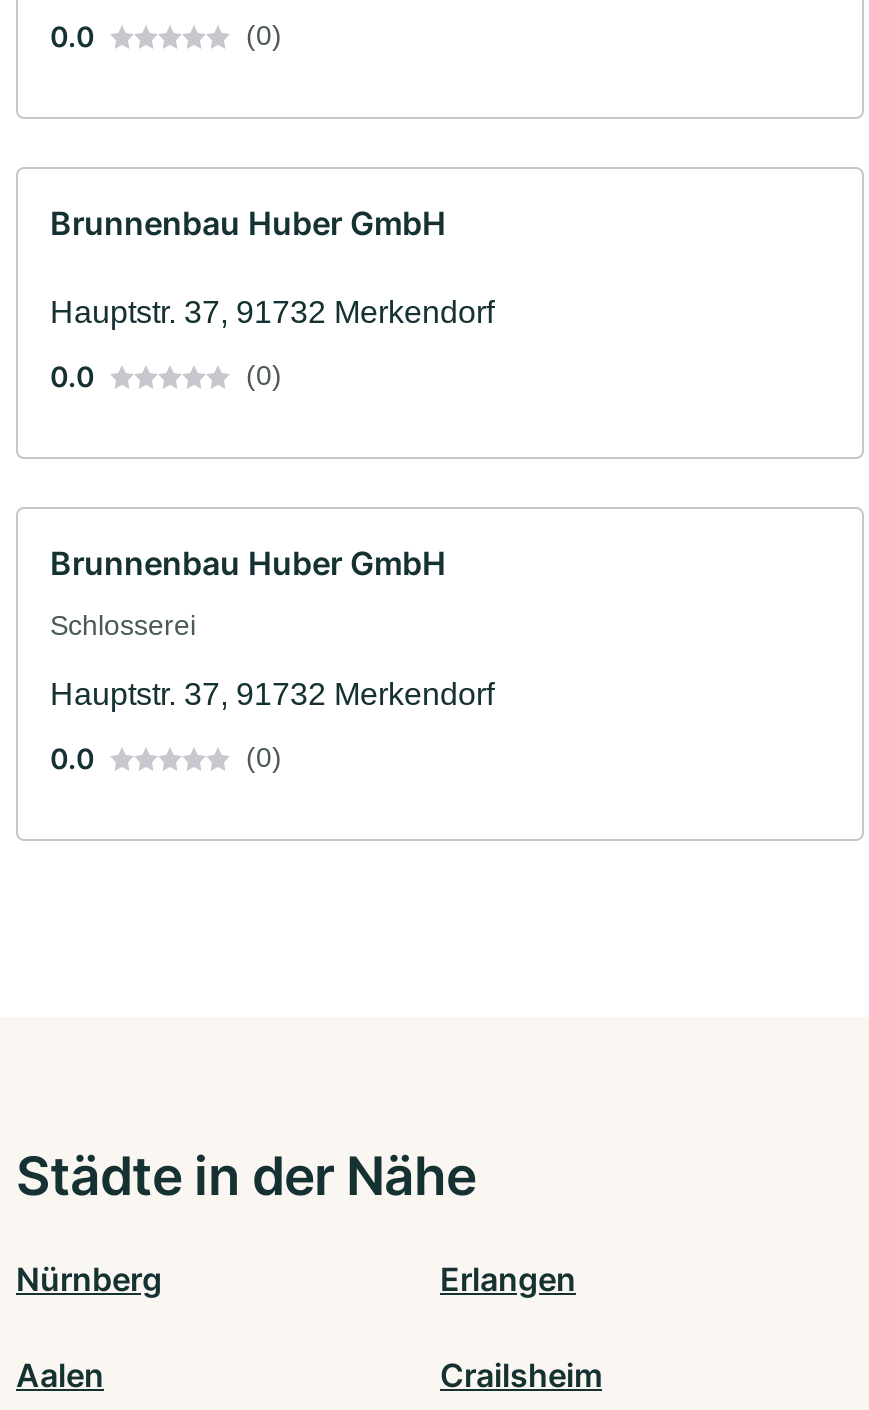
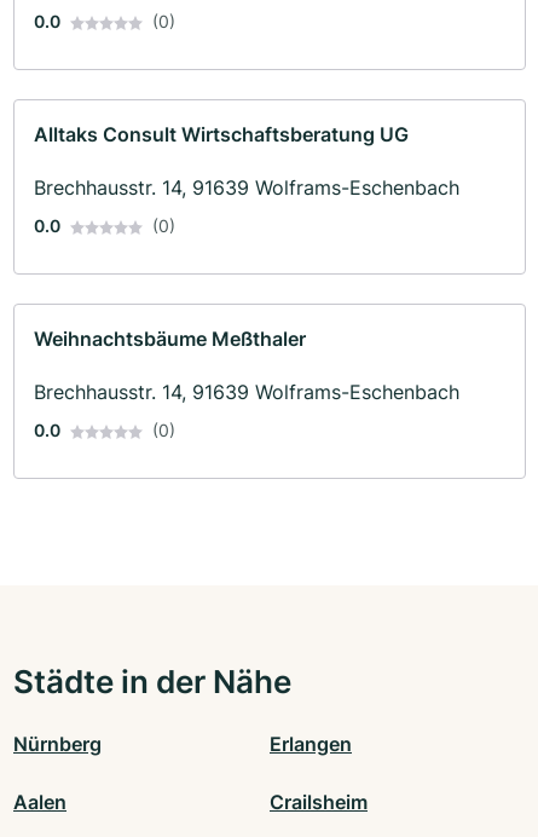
[50,203,446,243] Brunnenbau Huber GmbH -> [34,122,409,146] Alltaks Consult Wirtschaftsberatung UG
[50,295,494,329] Hauptstr. 37, 91732 Merkendorf -> [34,175,459,200] Brechhausstr. 14, 91639 Wolframs-Eschenbach
[50,543,494,711] Brunnenbau Huber GmbH | Schlosserei | Hauptstr. 37, 91732 Merkendorf -> [34,327,459,404] Weihnachtsbäume Meßthaler | Brechhausstr. 14, 91639 Wolframs-Eschenbach

